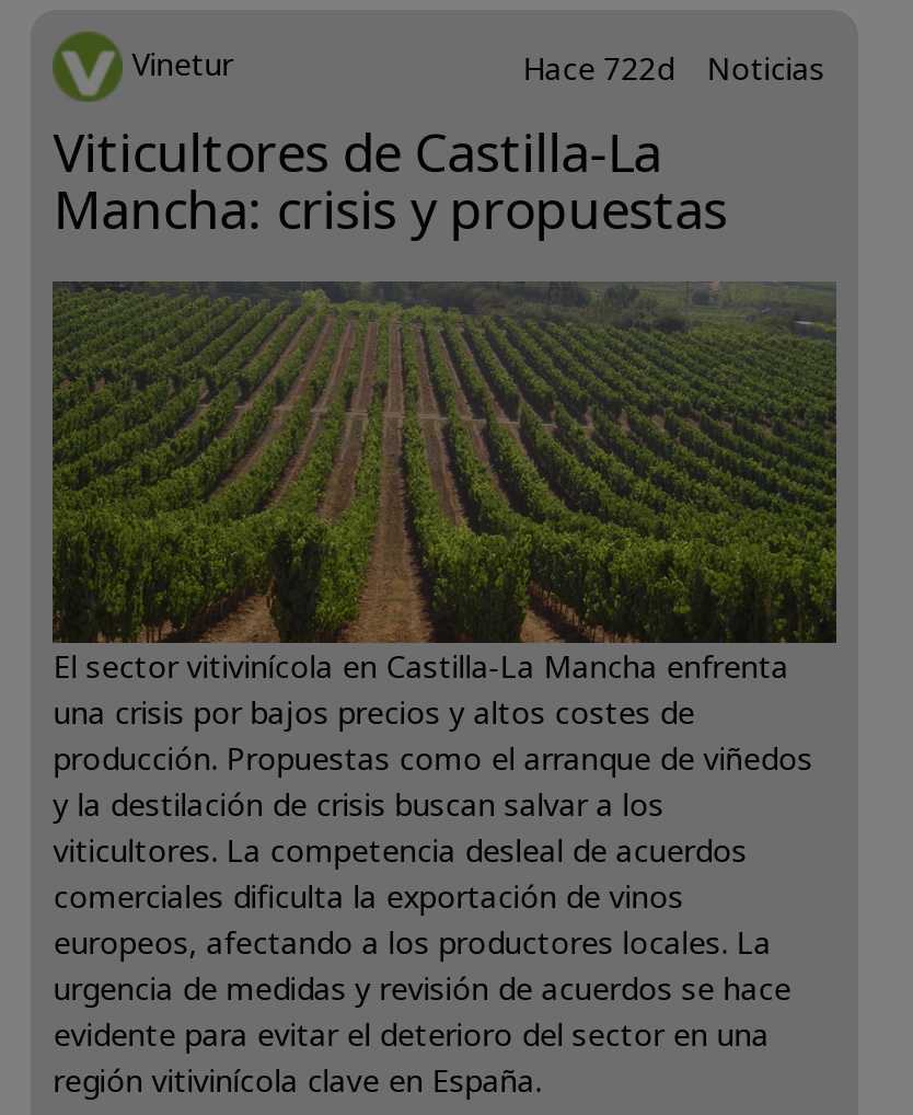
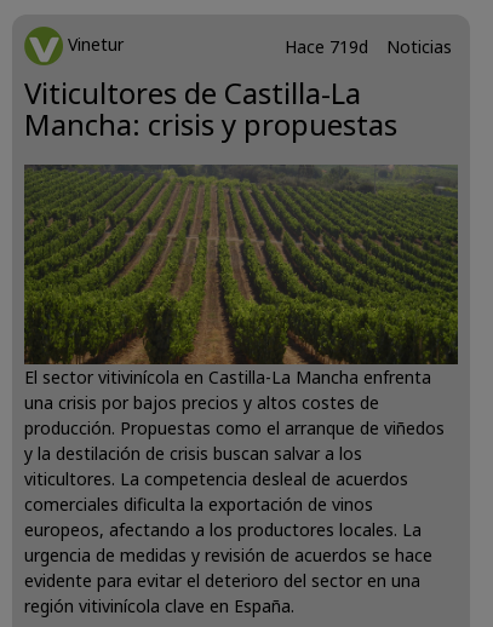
[523,46,825,88] Hace 722d Noticias -> [284,34,452,57] Hace 719d Noticias

